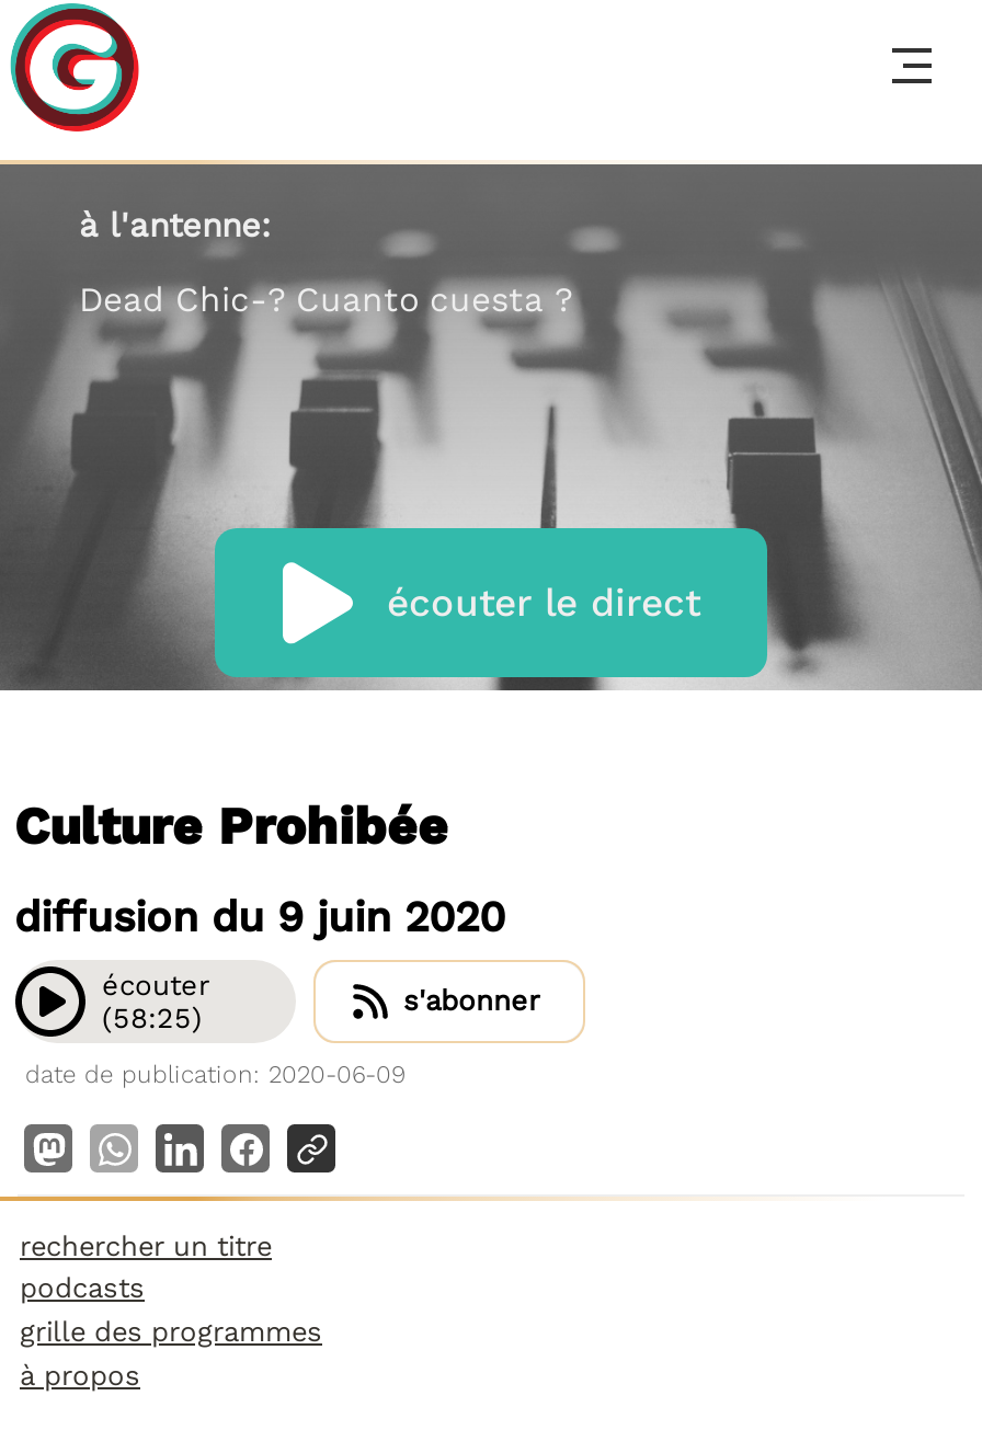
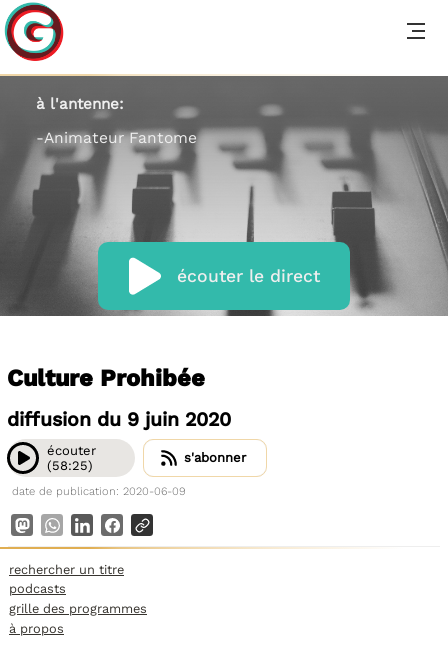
[79,279,572,321] Dead Chic-? Cuanto cuesta ? -> [36,128,197,147] -Animateur Fantome

